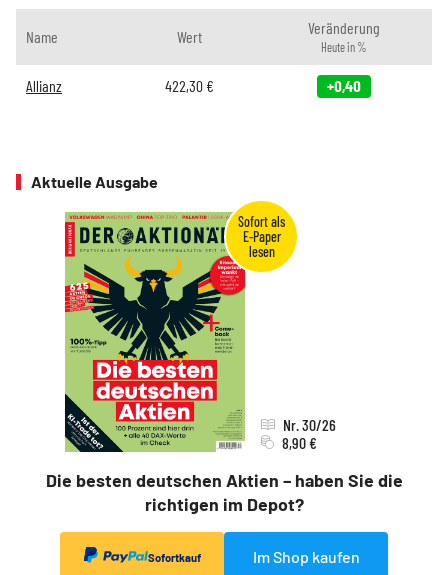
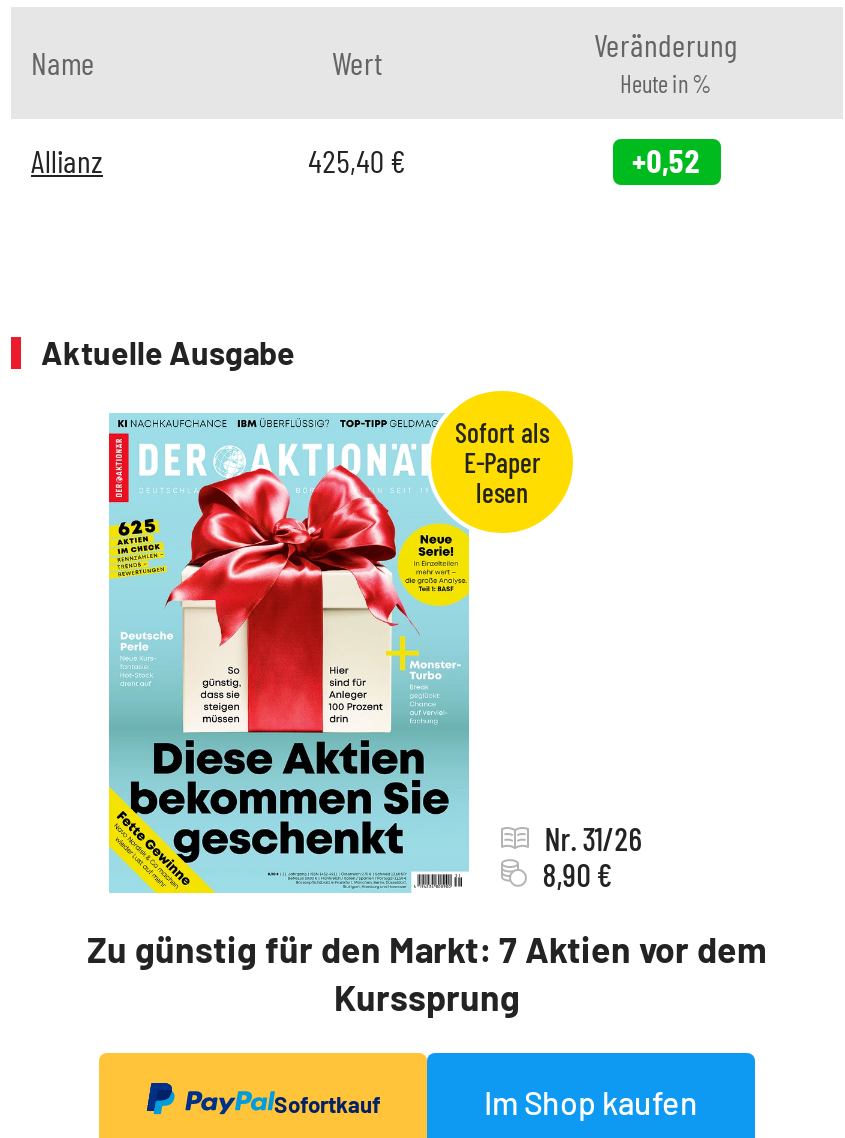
[164,76,213,95] 422,30 € -> [308,141,406,179] 425,40 €
[326,76,360,95] +0,40 -> [632,141,700,179] +0,52
[45,211,402,515] [image] | Die besten deutschen Aktien – haben Sie die | richtigen im Depot? -> [87,413,767,1019] [image] | Zu günstig für den Markt: 7 Aktien vor dem | Kurssprung
[283,415,336,434] Nr. 30/26 -> [545,819,643,857] Nr. 31/26

